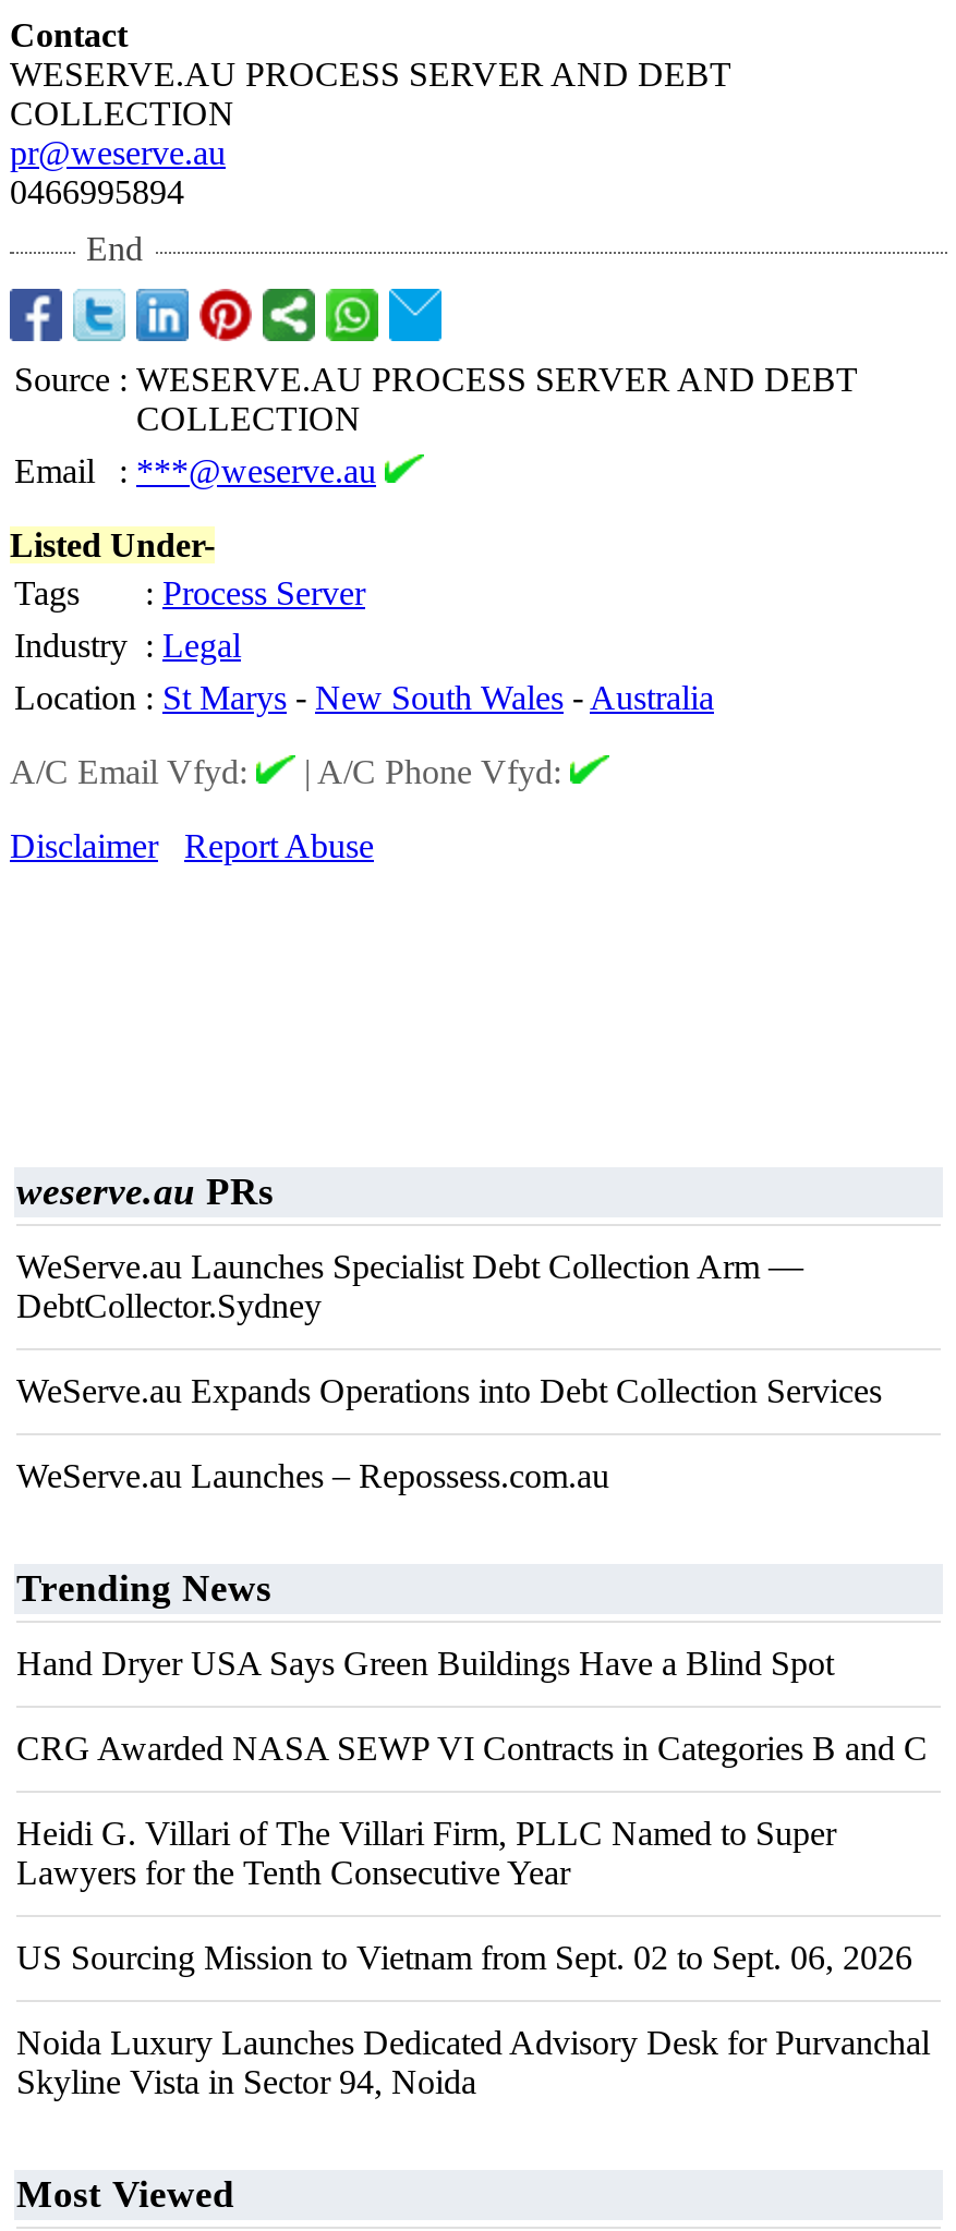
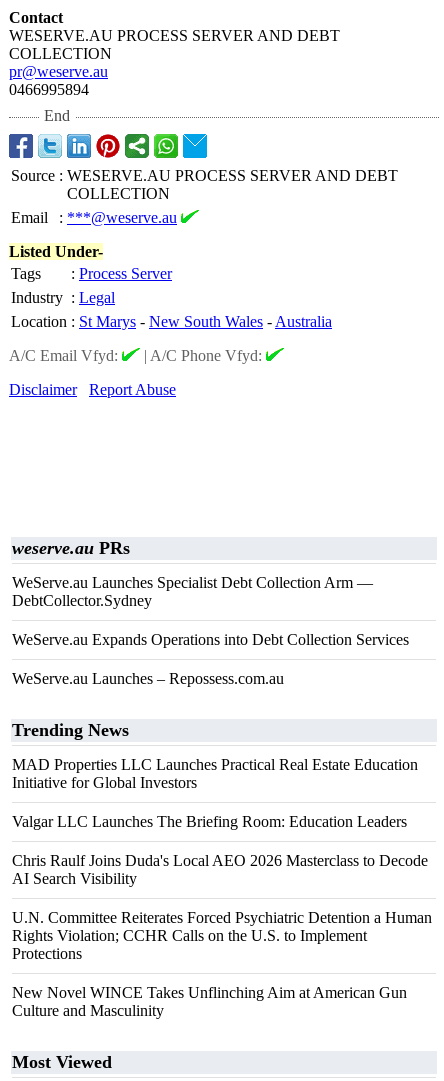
[16,1645,834,1682] Hand Dryer USA Says Green Buildings Have a Blind Spot -> [12,756,418,791] MAD Properties LLC Launches Practical Real Estate Education | Initiative for Global Investors
[16,1730,928,1767] CRG Awarded NASA SEWP VI Contracts in Categories B and C -> [12,813,407,830] Valgar LLC Launches The Briefing Room: Education Leaders
[16,1815,836,1891] Heidi G. Villari of The Villari Firm, PLLC Named to Super | Lawyers for the Tenth Consecutive Year -> [12,852,428,887] Chris Raulf Joins Duda's Local AEO 2026 Masterclass to Decode | AI Search Visibility
[16,1939,912,1976] US Sourcing Mission to Vietnam from Sept. 02 to Sept. 06, 2026 -> [12,909,432,962] U.N. Committee Reiterates Forced Psychiatric Detention a Human | Rights Violation; CCHR Calls on the U.S. to Implement | Protections
[16,2024,930,2100] Noida Luxury Launches Dedicated Advisory Desk for Purvanchal | Skyline Vista in Sector 94, Noida -> [12,984,407,1019] New Novel WINCE Takes Unflinching Aim at American Gun | Culture and Masculinity

